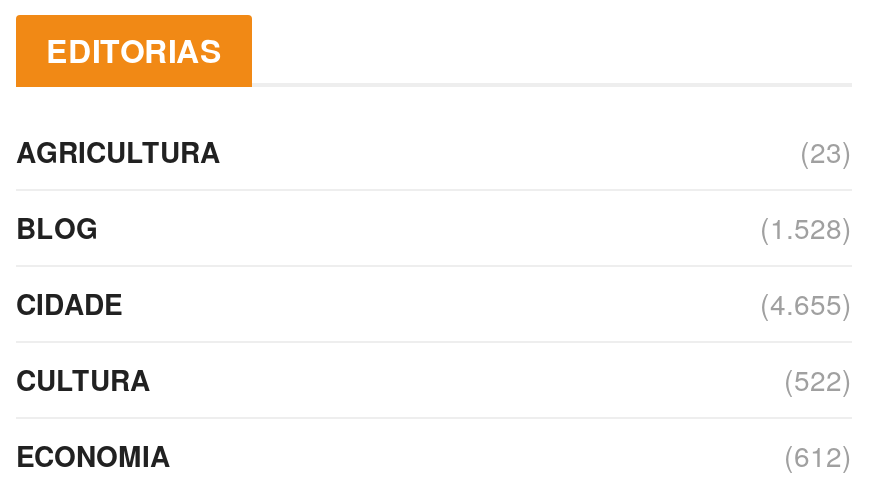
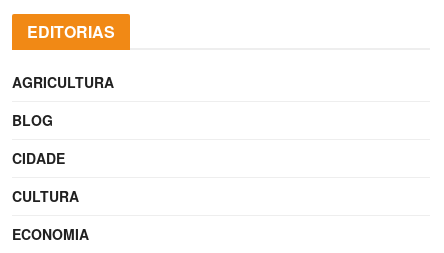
[800,130,852,170] (23) -> none
[760,206,852,246] (1.528) -> none
[760,282,852,322] (4.655) -> none
[784,358,852,398] (522) -> none
[784,434,852,474] (612) -> none

